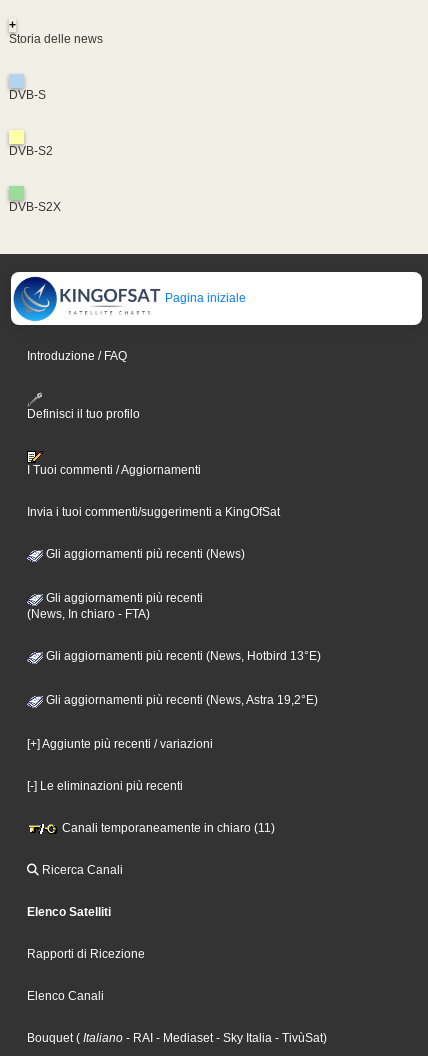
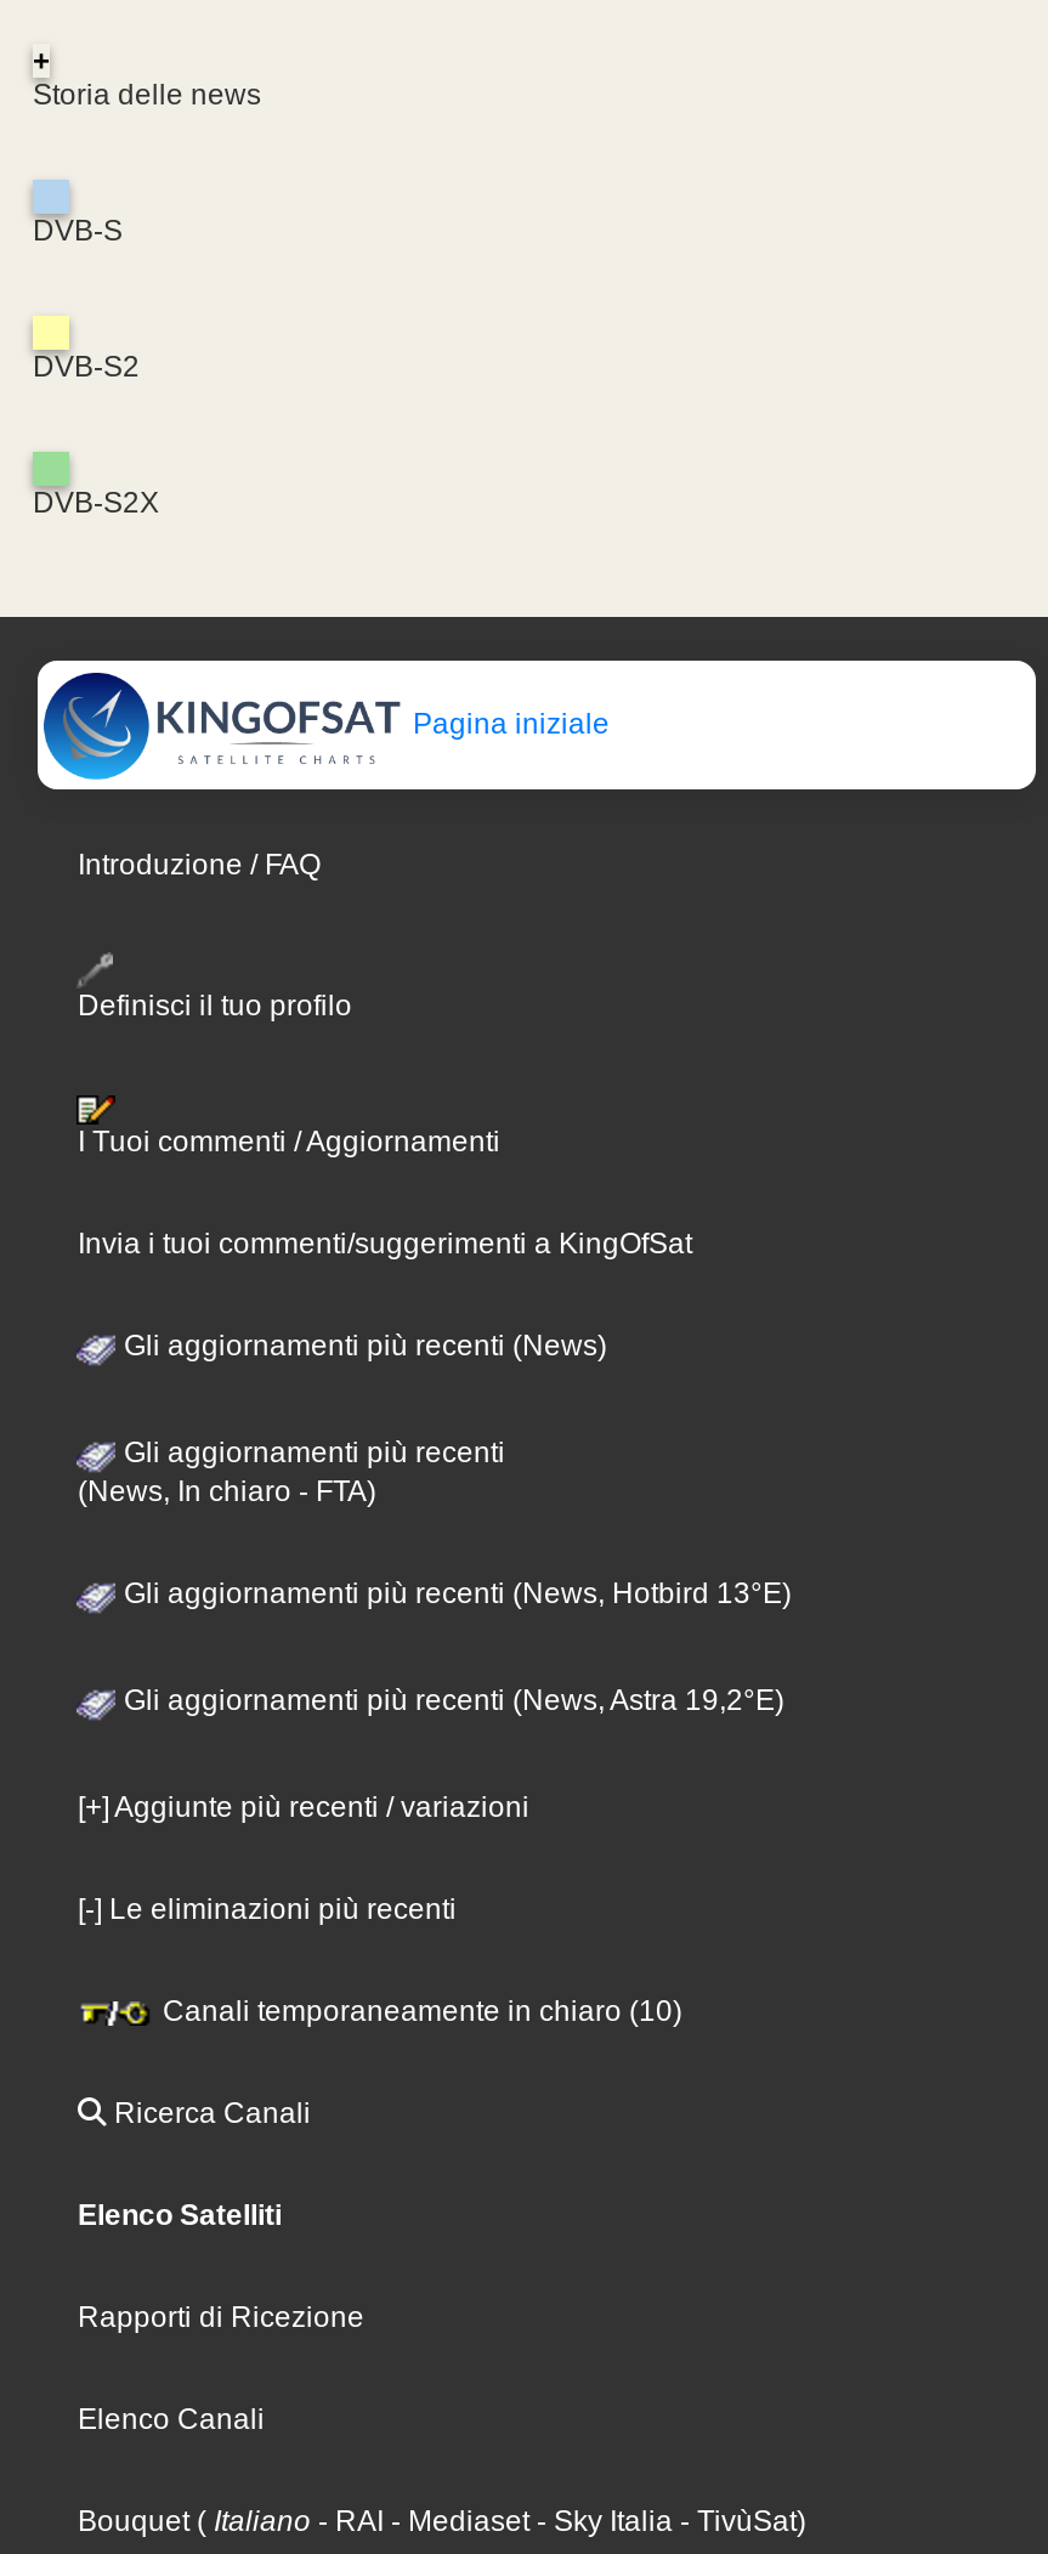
[59,821,275,835] Canali temporaneamente in chiaro (11) -> [155,1993,682,2027] Canali temporaneamente in chiaro (10)

